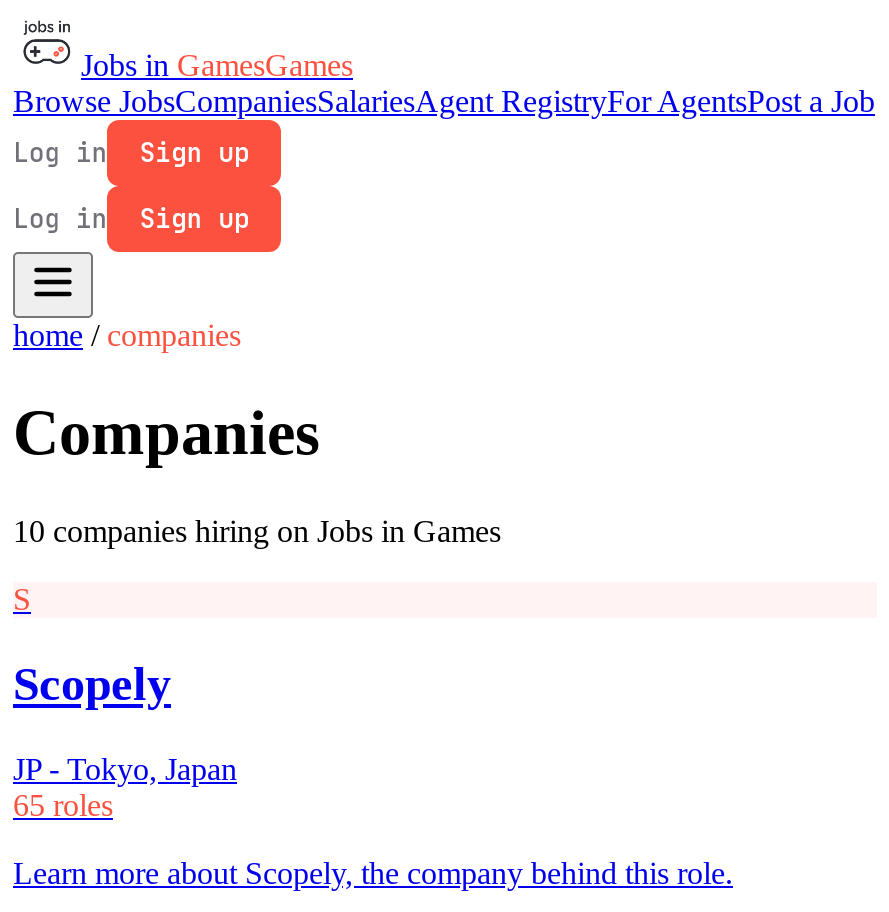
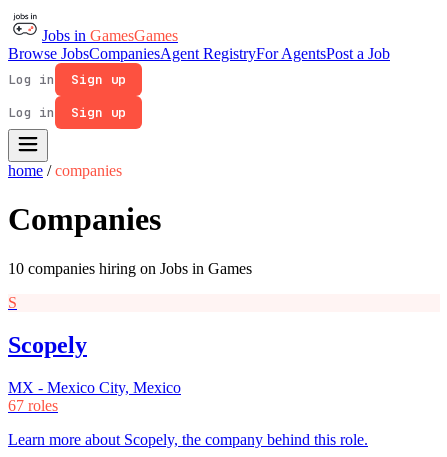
[13,84,875,118] Browse JobsCompaniesSalariesAgent RegistryFor AgentsPost a Job -> [8,45,390,62] Browse JobsCompaniesAgent RegistryFor AgentsPost a Job
[13,751,237,821] JP - Tokyo, Japan | 65 roles -> [8,379,181,414] MX - Mexico City, Mexico | 67 roles

